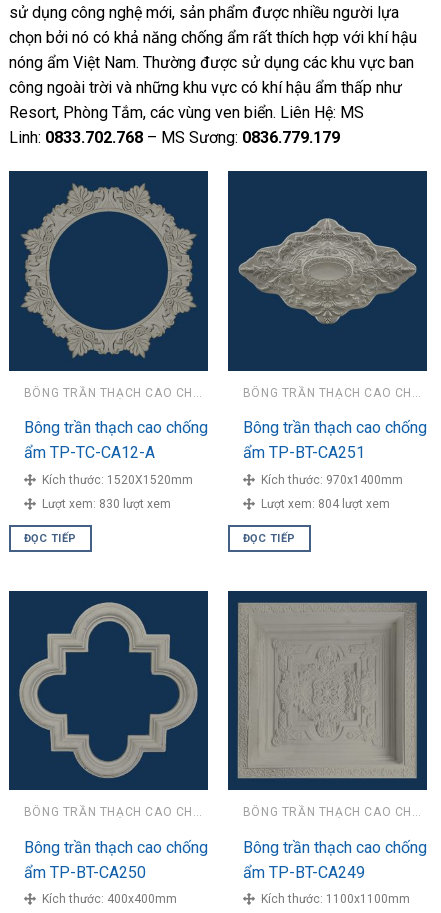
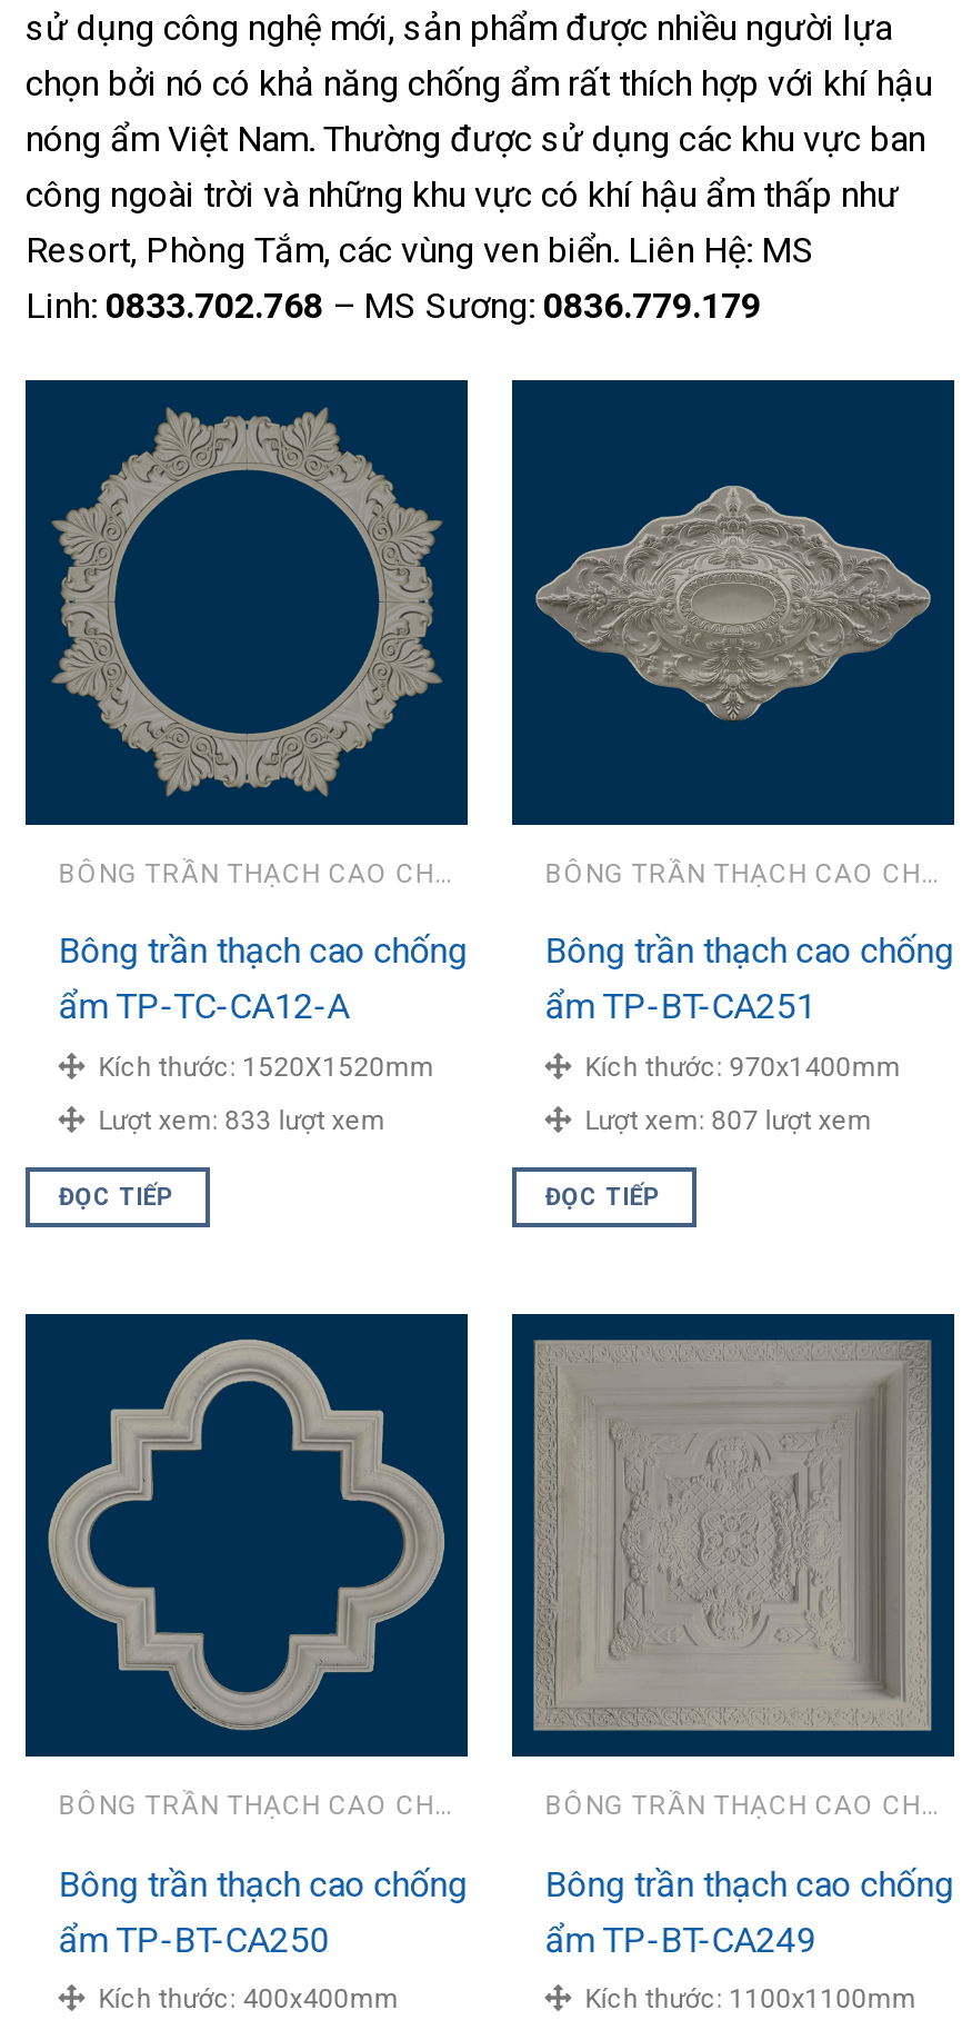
[36,497,171,511] Lượt xem: 830 lượt xem -> [85,1105,385,1136] Lượt xem: 833 lượt xem
[255,497,390,511] Lượt xem: 804 lượt xem -> [572,1105,872,1136] Lượt xem: 807 lượt xem

